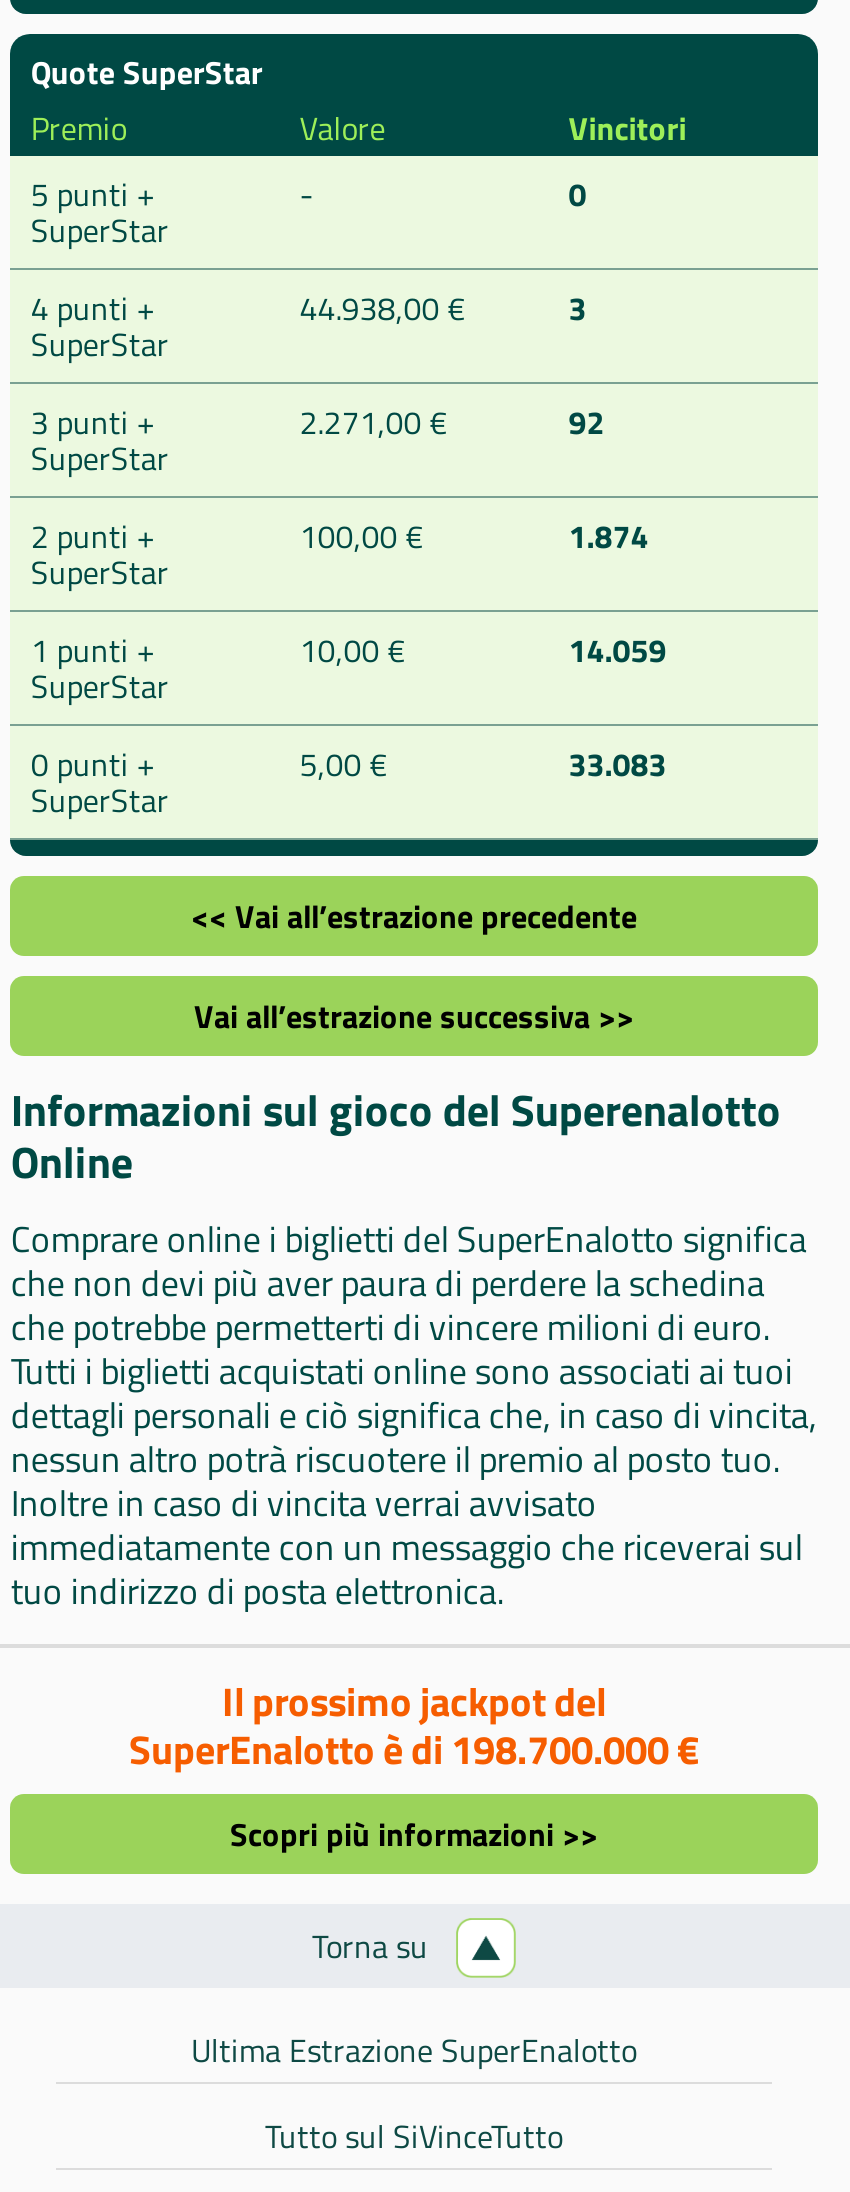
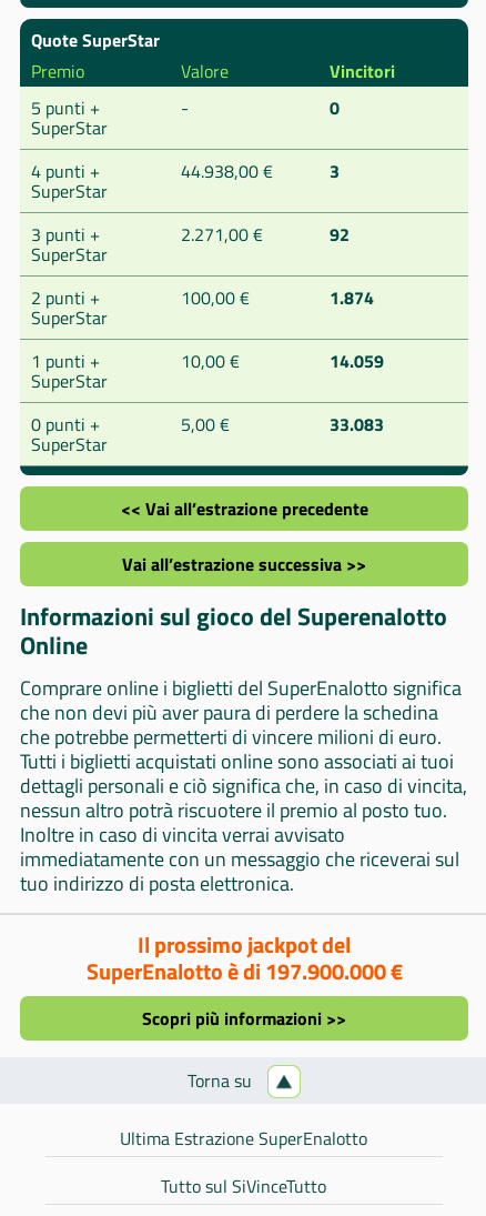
[129,1718,699,1780] SuperEnalotto è di 198.700.000 € -> [86,954,402,989] SuperEnalotto è di 197.900.000 €

